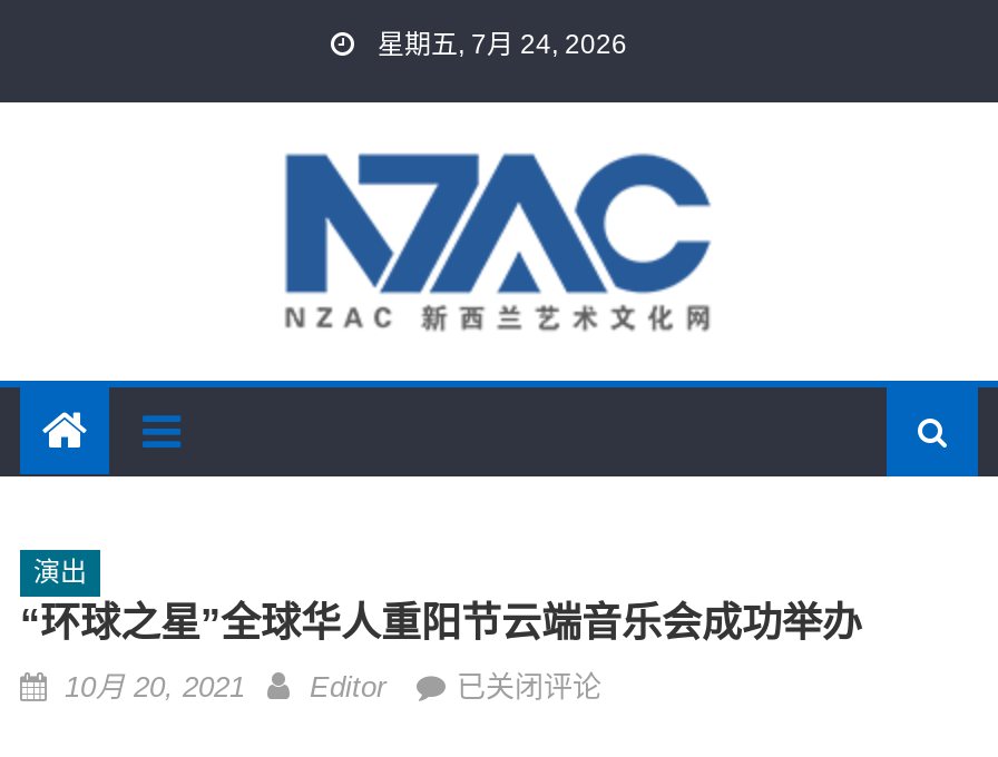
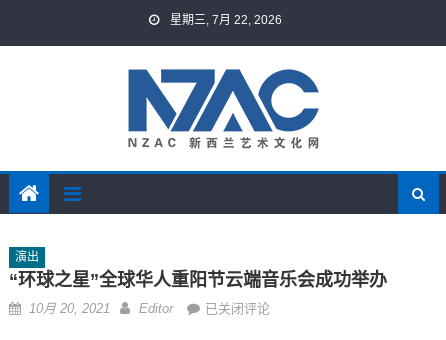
[371,29,627,60] 星期五, 7月 24, 2026 -> [166,13,281,27] 星期三, 7月 22, 2026

